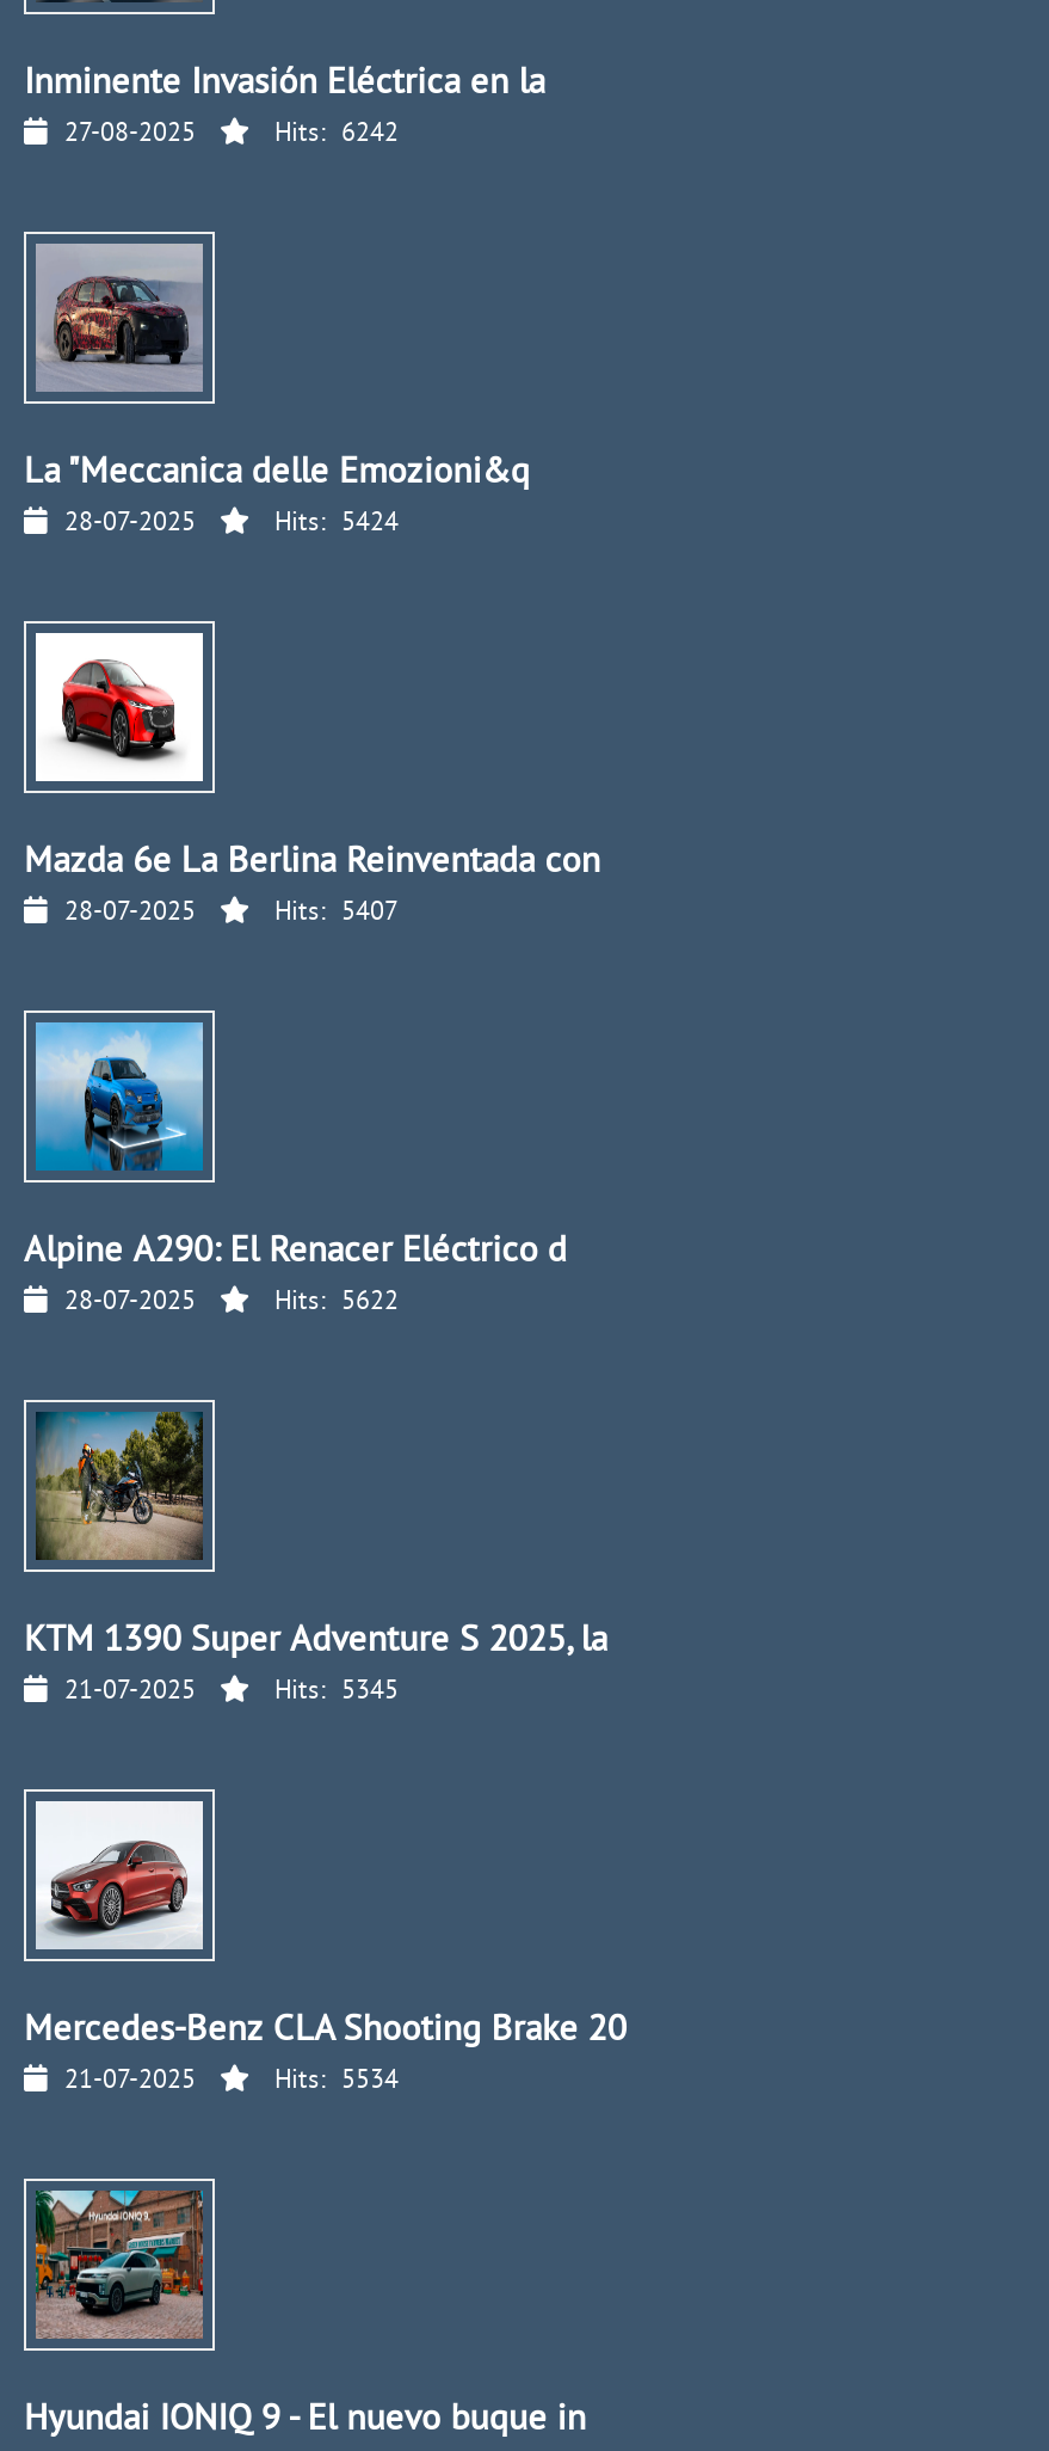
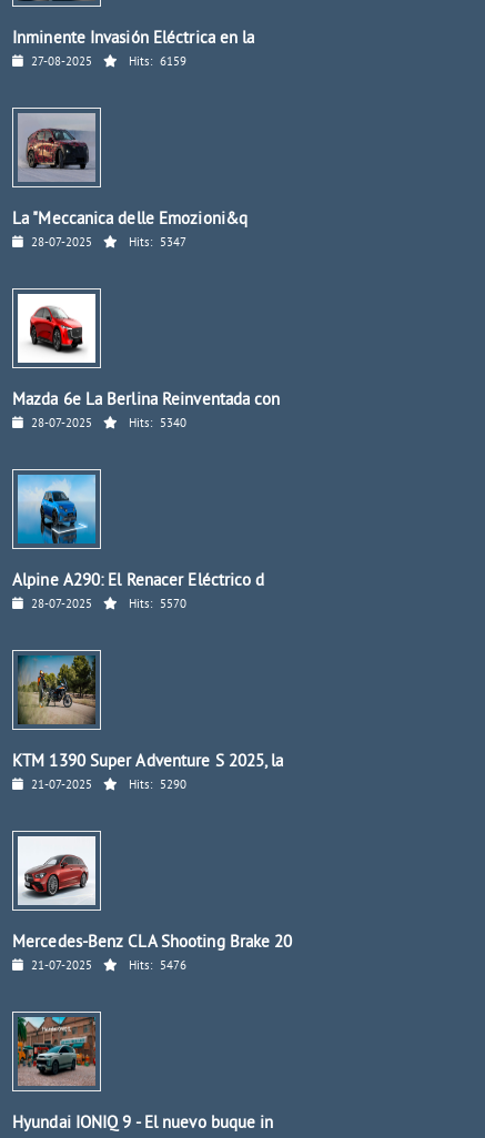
[274,118,399,151] Hits: 6242 -> [129,55,186,70] Hits: 6159
[274,507,399,541] Hits: 5424 -> [129,236,186,251] Hits: 5347
[274,897,399,930] Hits: 5407 -> [129,416,186,432] Hits: 5340
[274,1286,399,1320] Hits: 5622 -> [129,597,186,613] Hits: 5570
[274,1676,399,1709] Hits: 5345 -> [129,778,186,793] Hits: 5290
[274,2065,399,2098] Hits: 5534 -> [129,959,186,974] Hits: 5476

